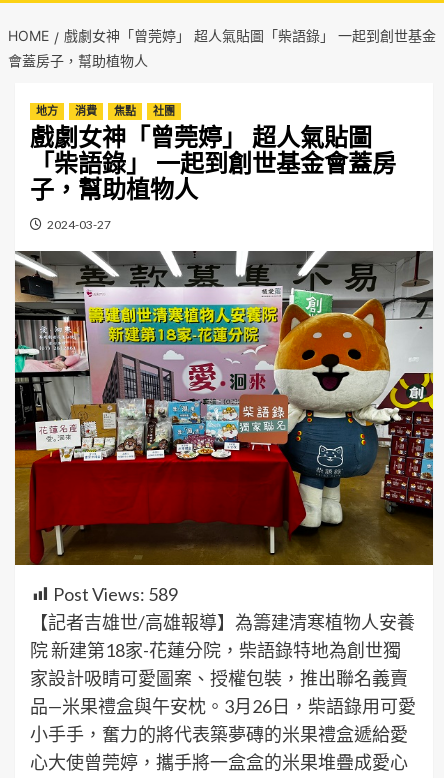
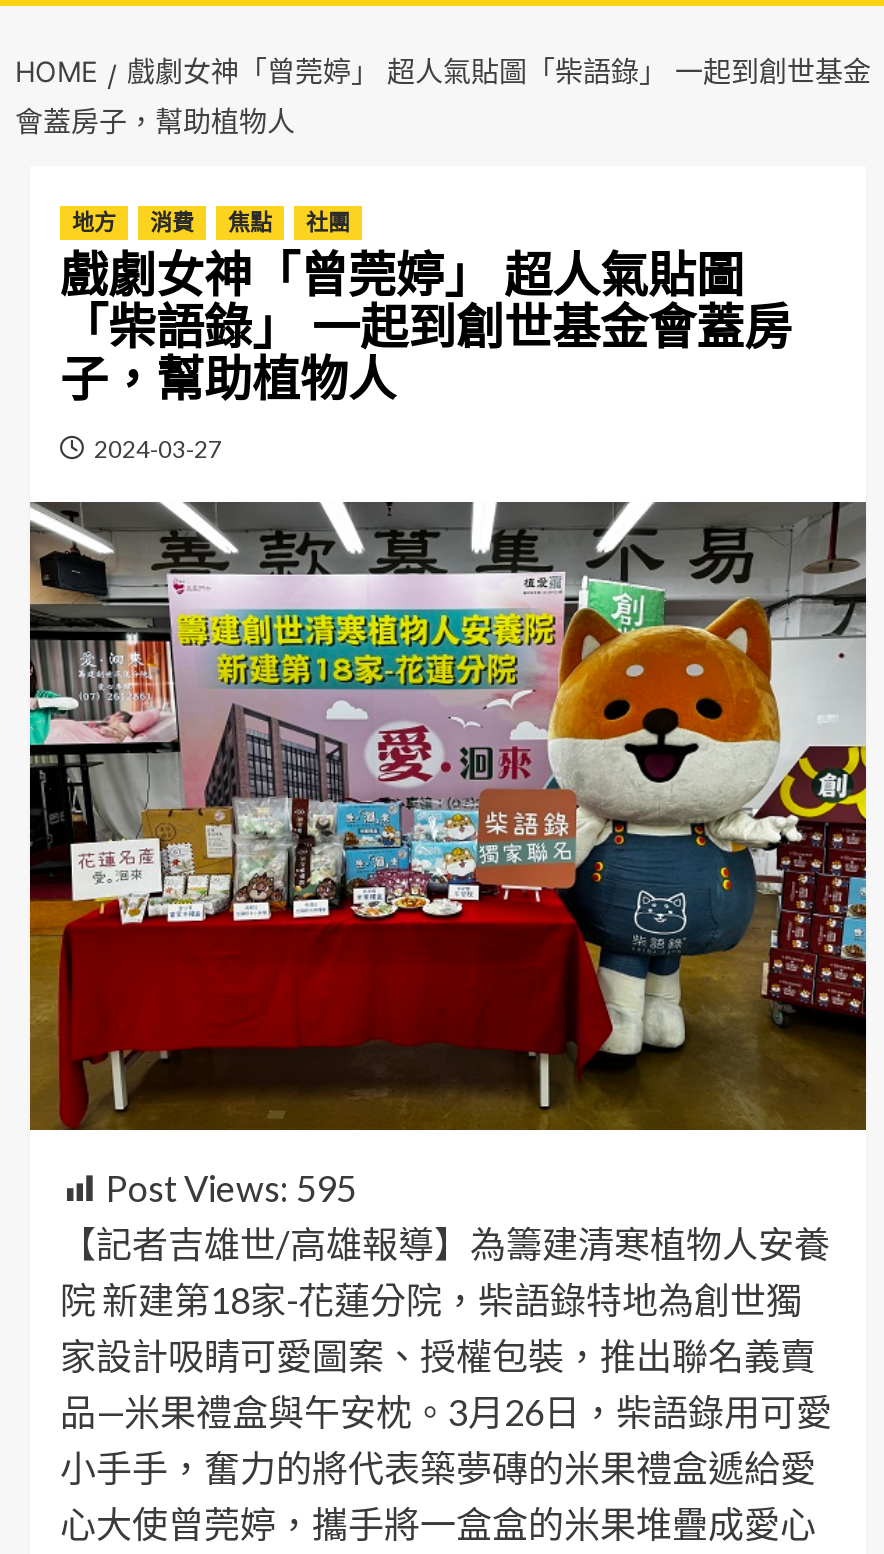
[53,583,178,605] Post Views: 589 -> [106,1166,356,1210] Post Views: 595

